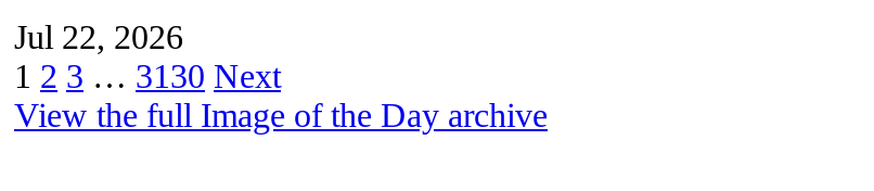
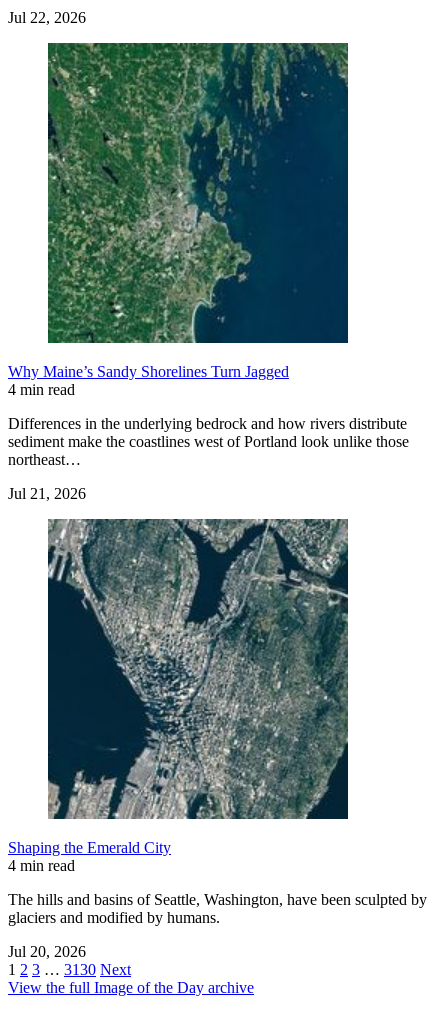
none -> [8,42,409,502] [image] | Why Maine’s Sandy Shorelines Turn Jagged | 4 min read | Differences in the underlying bedrock and how rivers distribute | sediment make the coastlines west of Portland look unlike those | northeast… | Jul 21, 2026
none -> [8,518,427,960] [image] | Shaping the Emerald City | 4 min read | The hills and basins of Seattle, Washington, have been sculpted by | glaciers and modified by humans. | Jul 20, 2026

